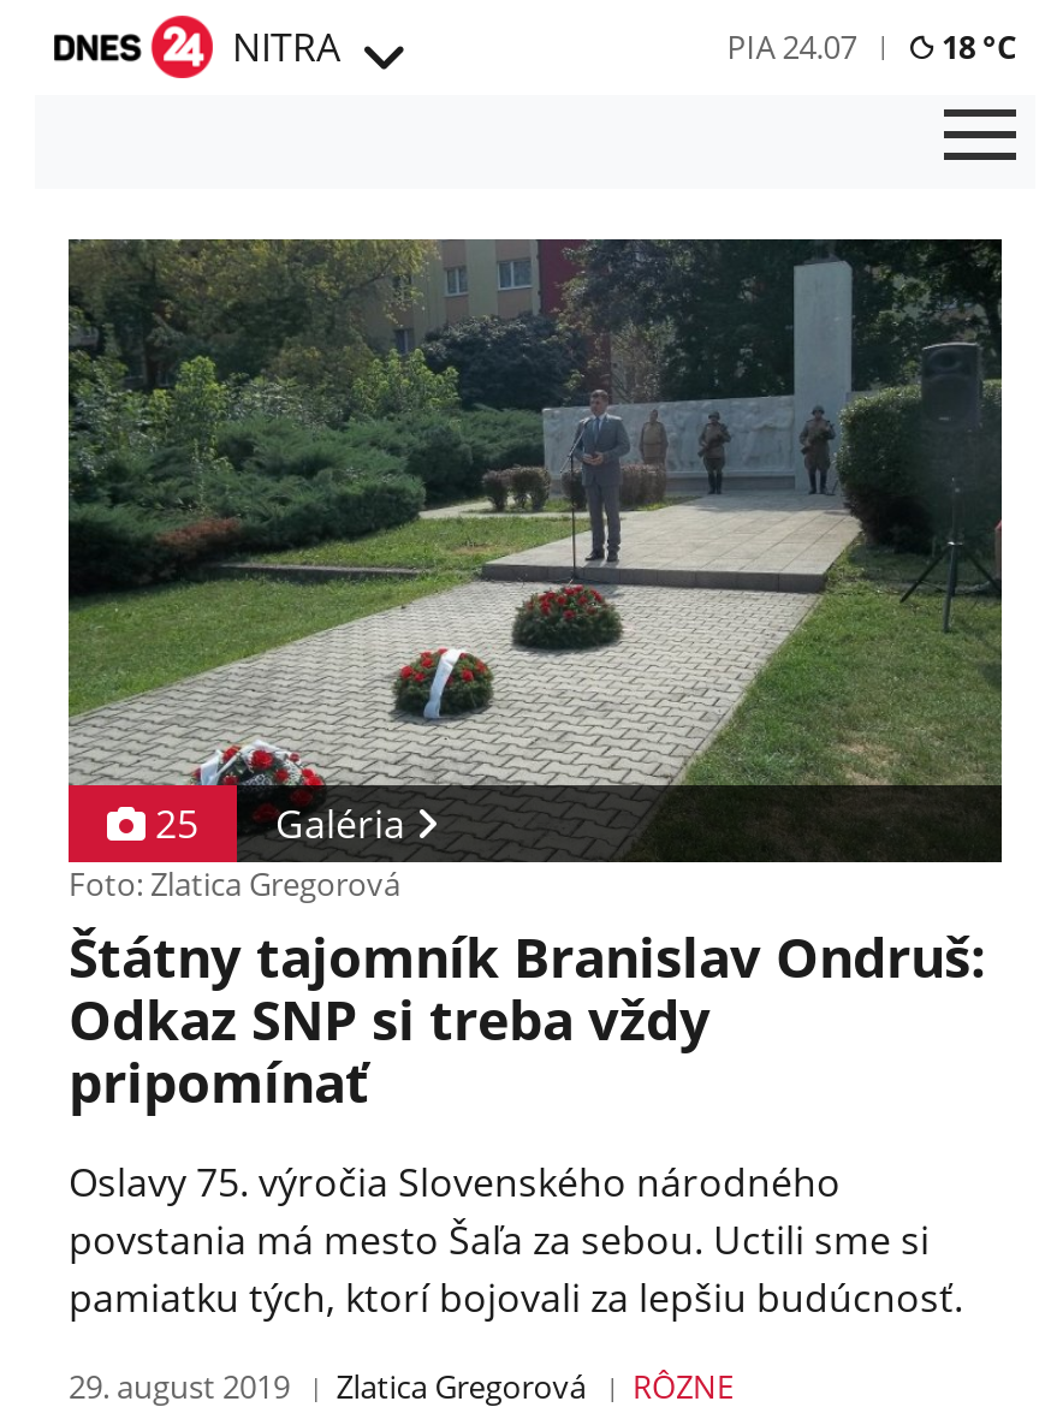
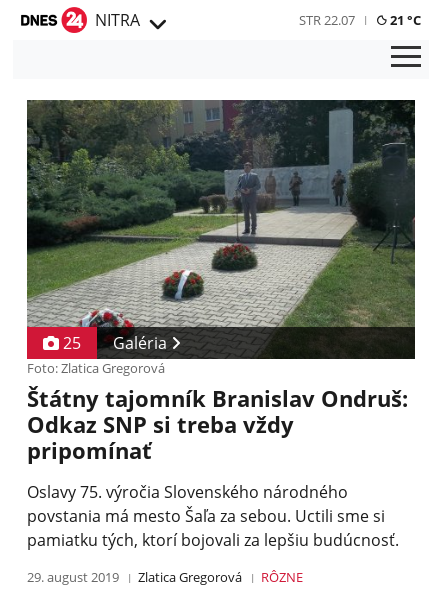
[727,24,1016,67] PIA 24.07 | 18 °C -> [299,10,421,28] STR 22.07 | 21 °C

